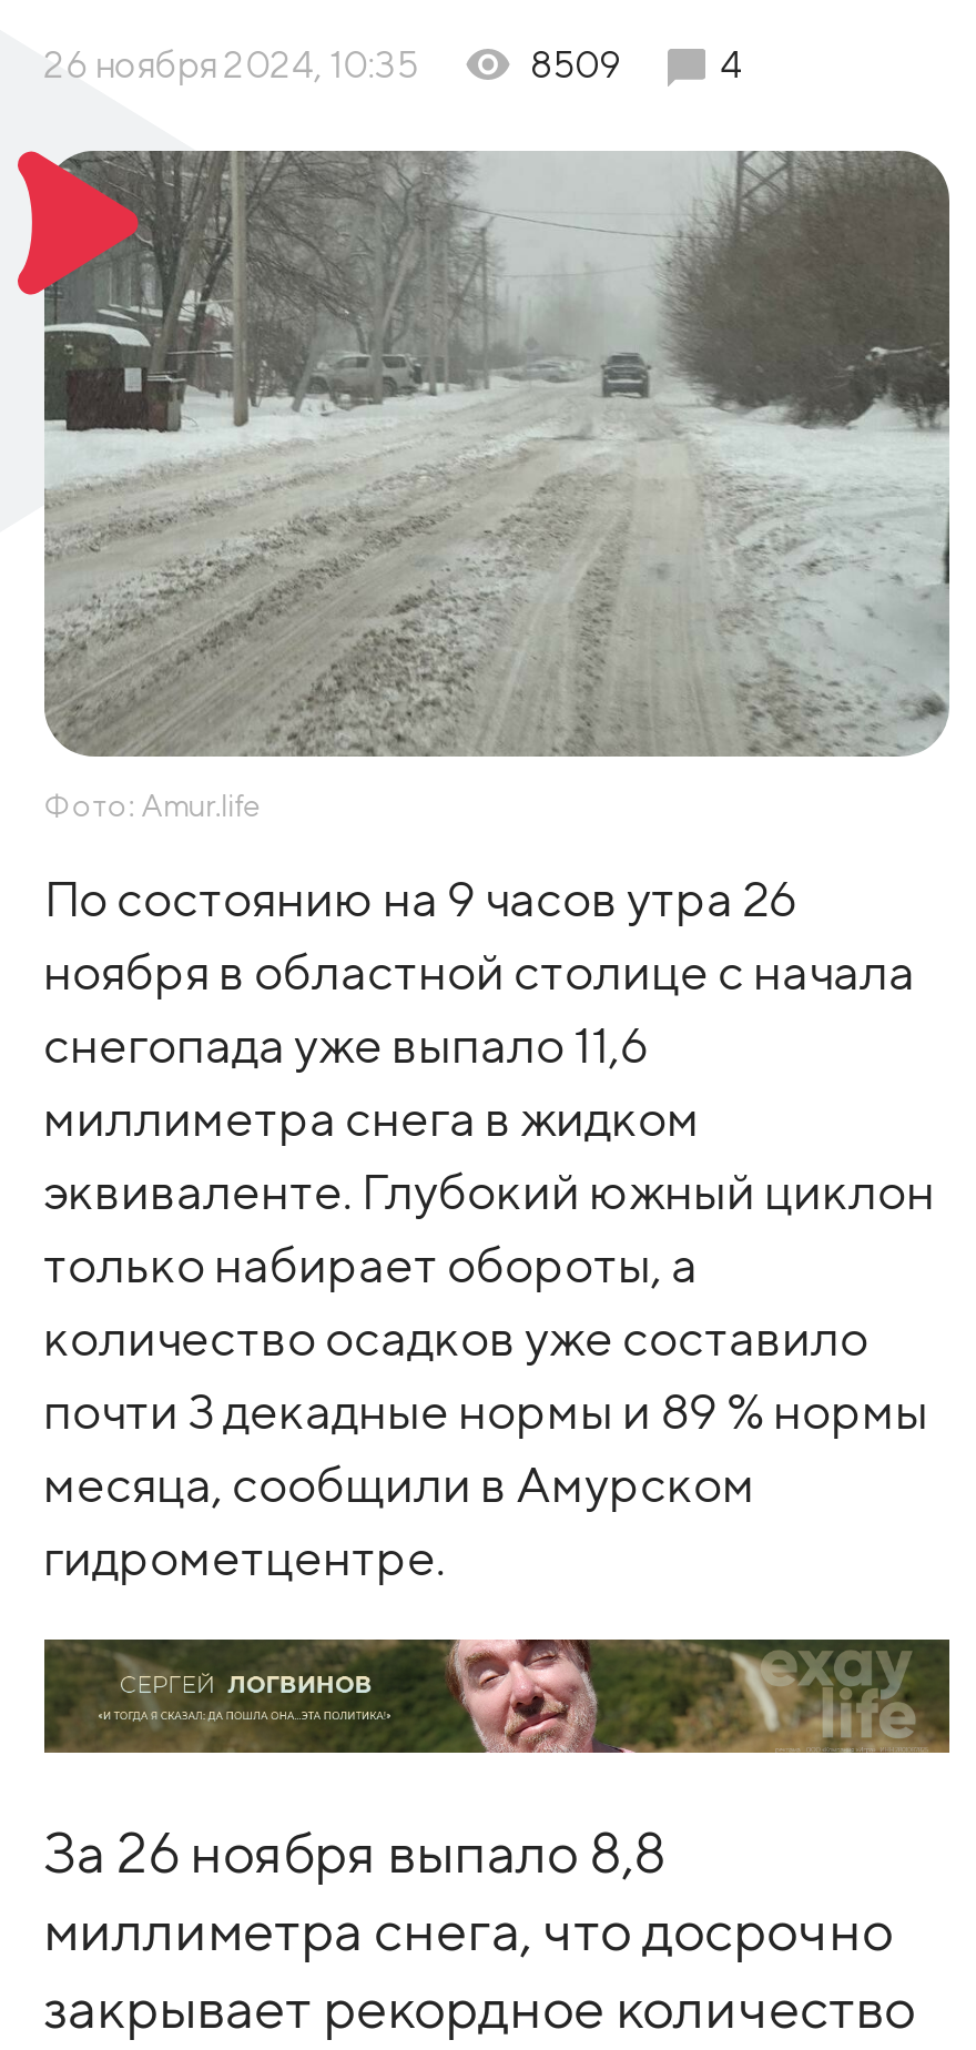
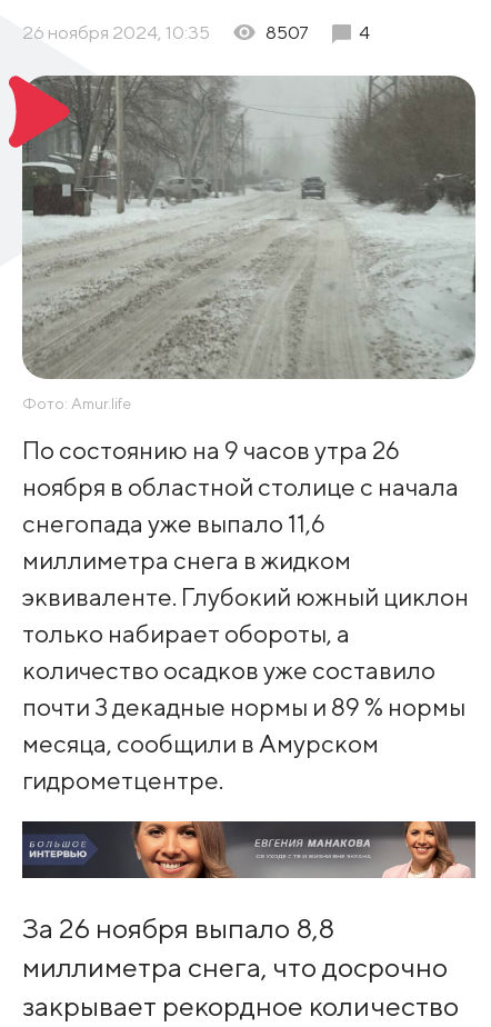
[530,43,621,87] 8509 -> [265,21,309,44] 8507
[44,1637,952,1755] [image] -> [22,820,477,879] [image]

